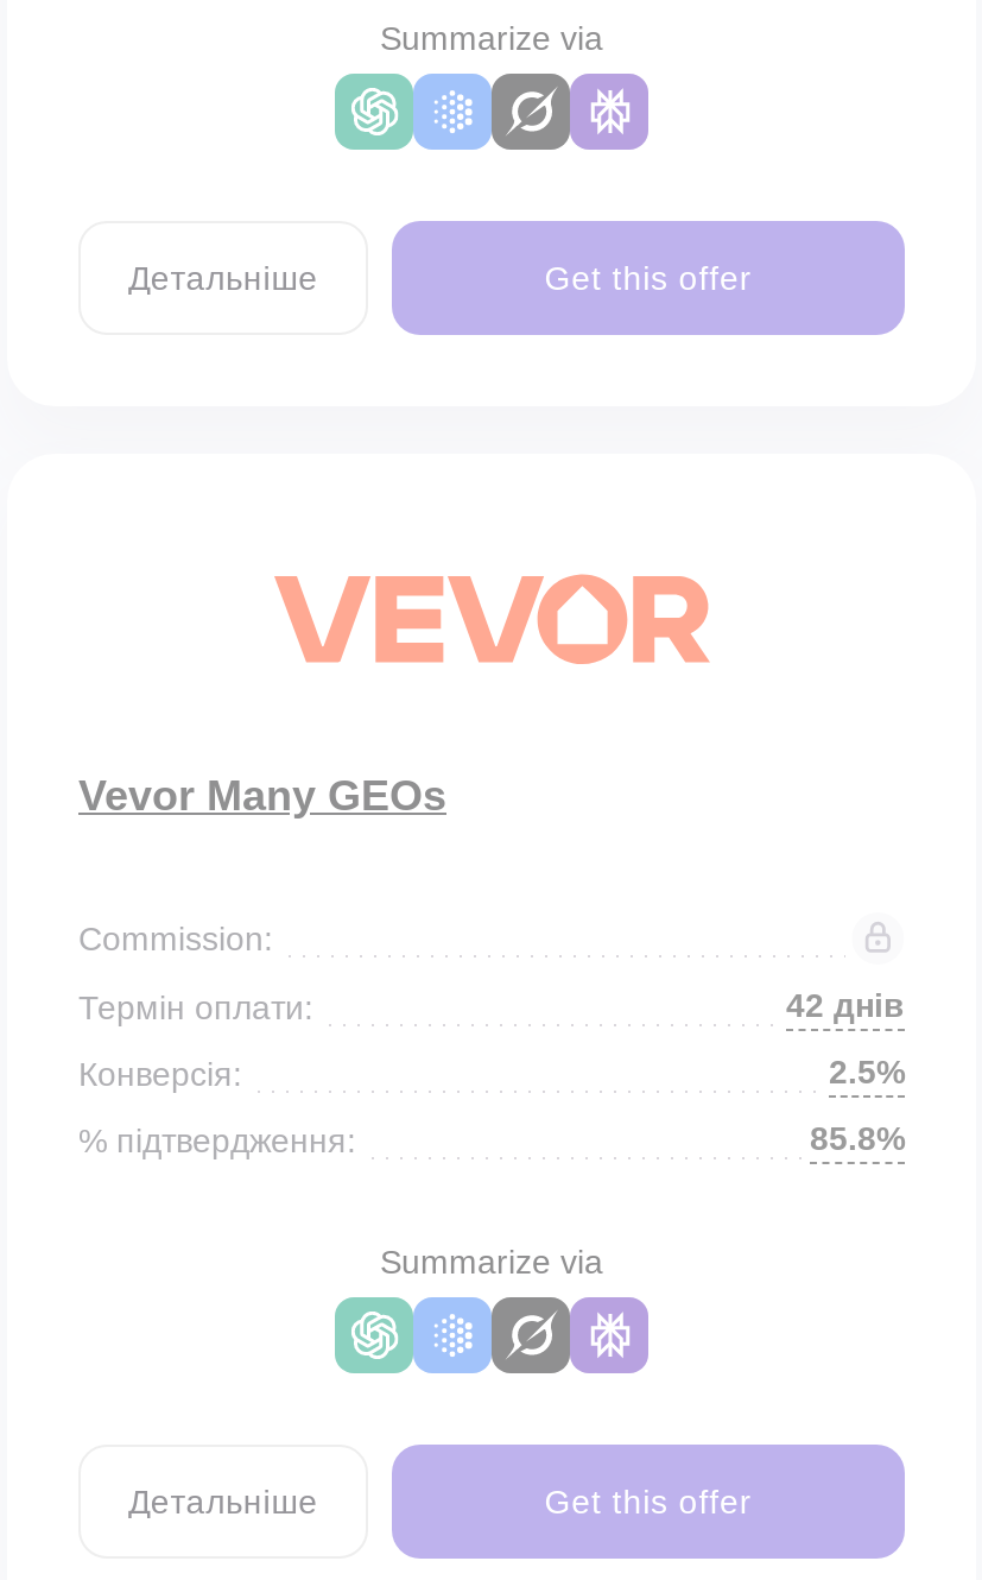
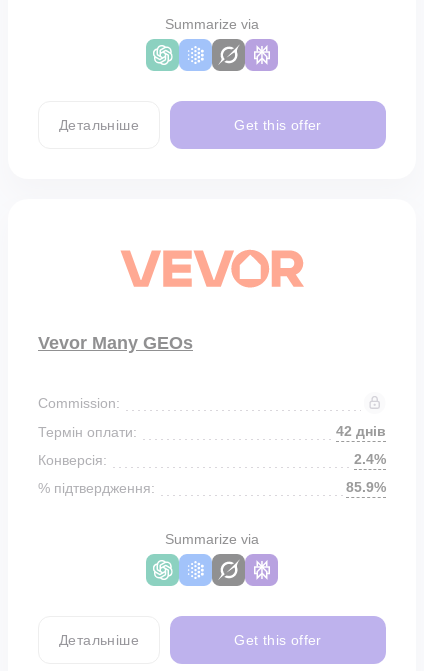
[829,1053,905,1091] 2.5% -> [354,451,386,467] 2.4%
[810,1119,905,1157] 85.8% -> [346,479,386,495] 85.9%

